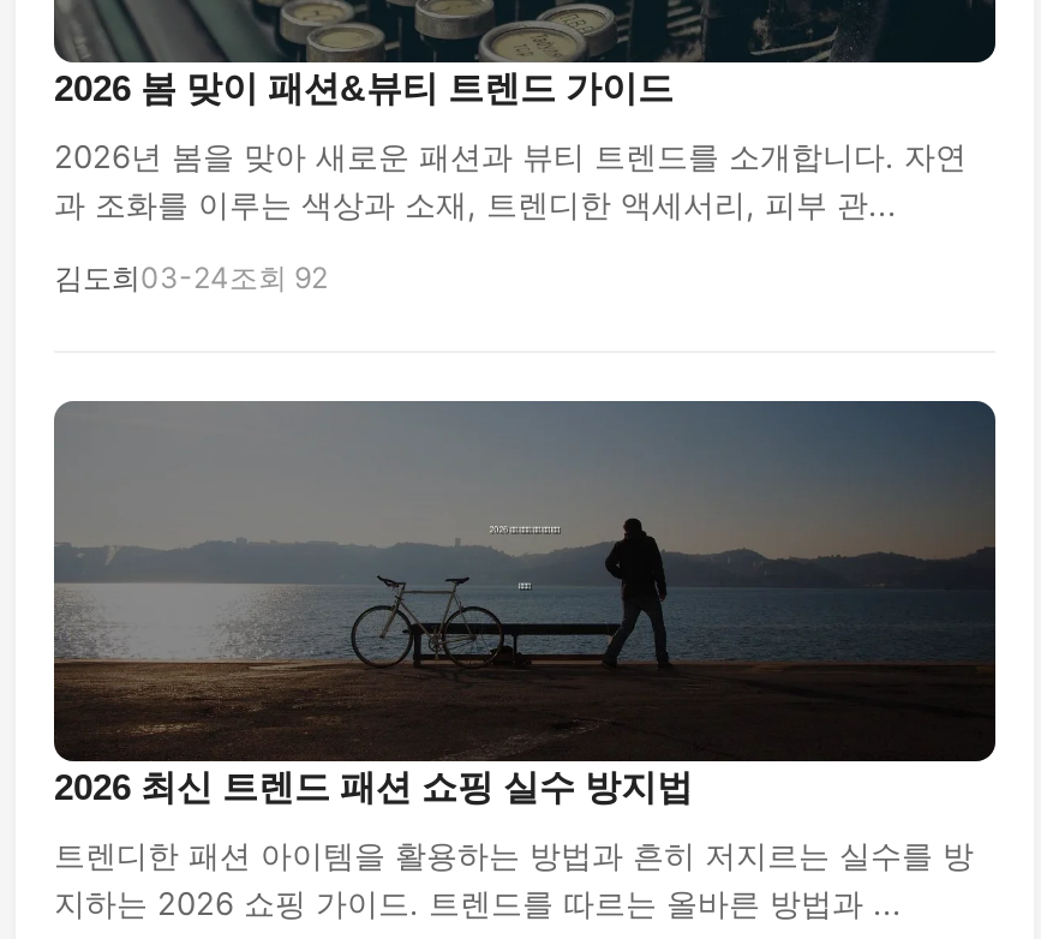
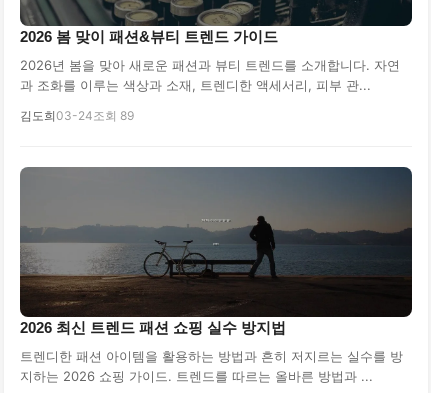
[54,259,328,295] 김도희 03-24조회 92 -> [20,108,134,123] 김도희 03-24조회 89

